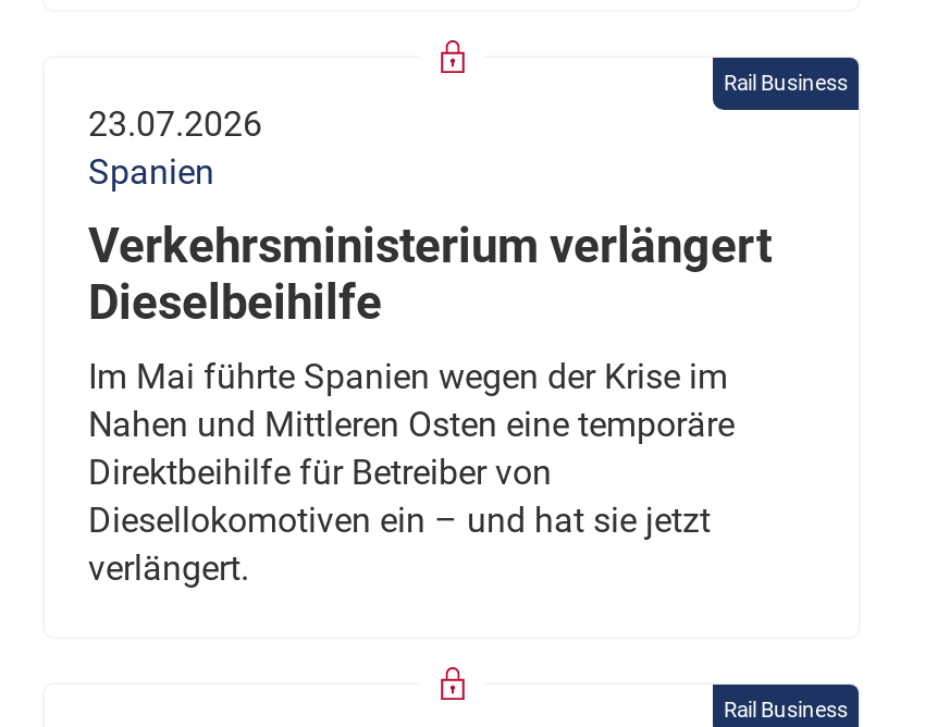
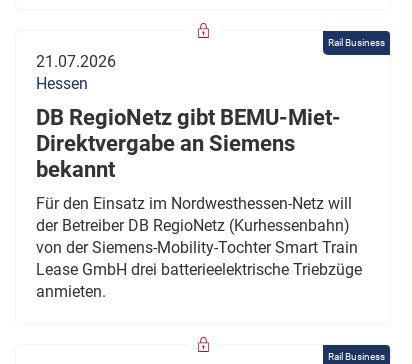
[88,103,262,193] 23.07.2026 | Spanien -> [36,51,116,92] 21.07.2026 | Hessen
[88,219,772,330] Verkehrsministerium verlängert | Dieselbeihilfe -> [36,104,341,181] DB RegioNetz gibt BEMU-Miet- | Direktvergabe an Siemens | bekannt
[88,356,735,589] Im Mai führte Spanien wegen der Krise im | Nahen und Mittleren Osten eine temporäre | Direktbeihilfe für Betreiber von | Diesellokomotiven ein – und hat sie jetzt | verlängert. -> [36,193,362,300] Für den Einsatz im Nordwesthessen-Netz will | der Betreiber DB RegioNetz (Kurhessenbahn) | von der Siemens-Mobility-Tochter Smart Train | Lease GmbH drei batterieelektrische Triebzüge | anmieten.

